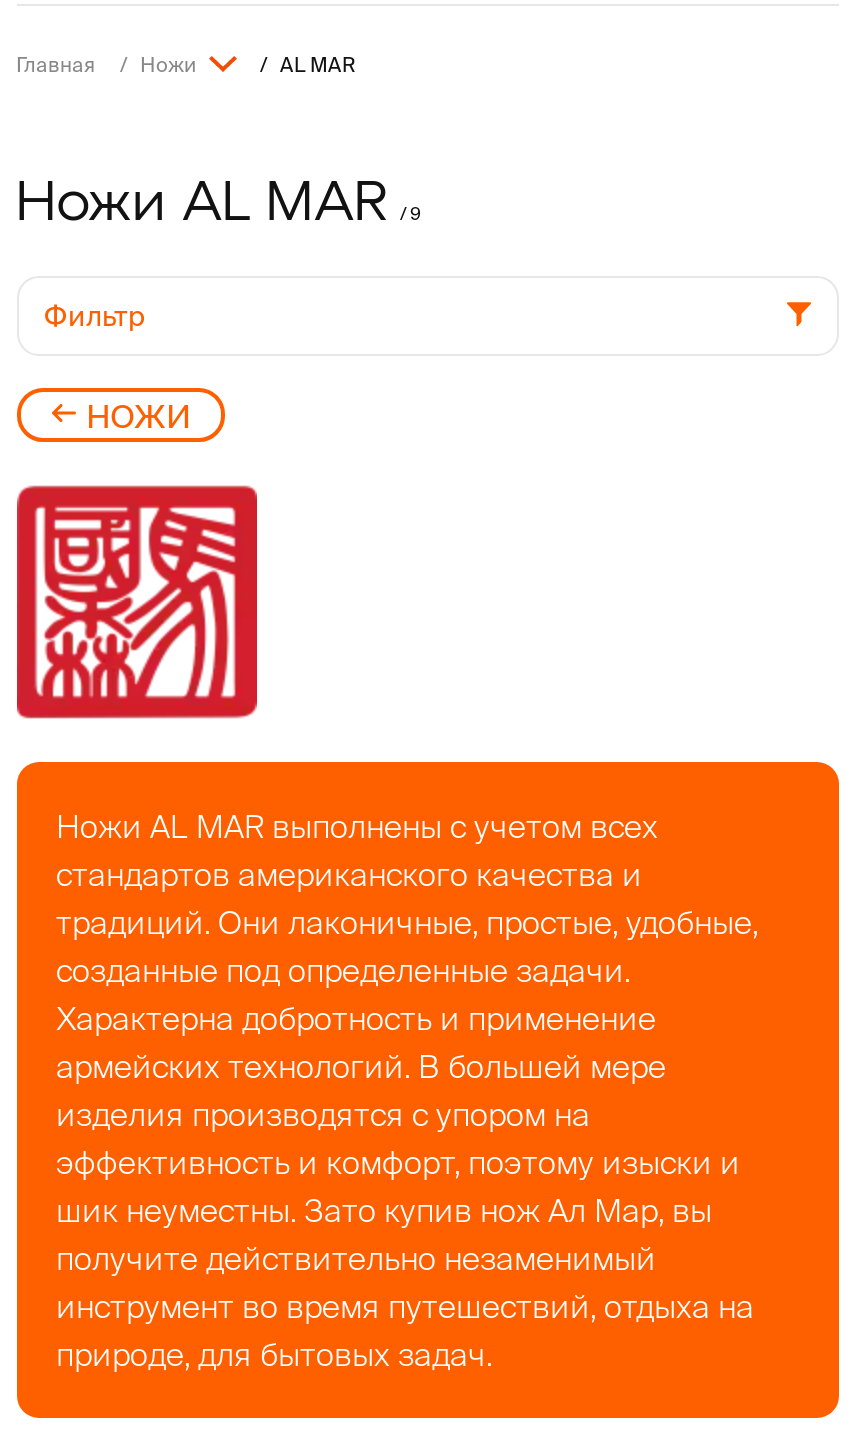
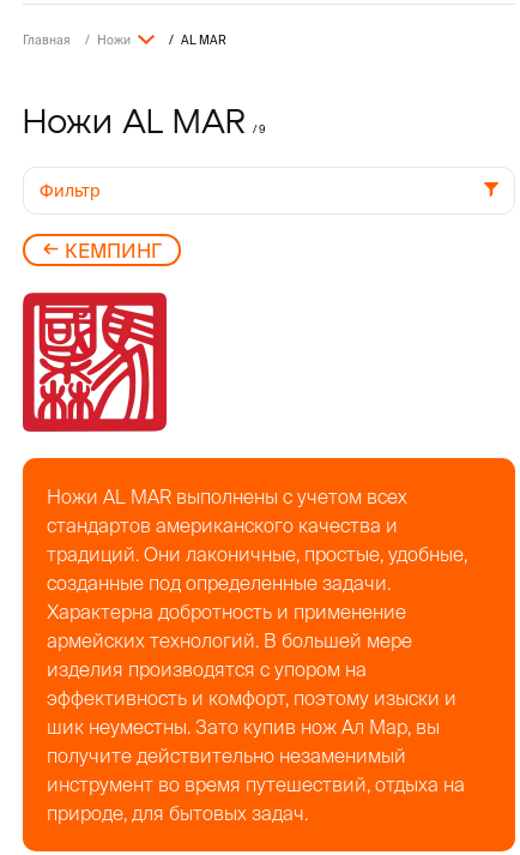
[78,398,192,434] НОЖИ -> [59,240,161,261] КЕМПИНГ

